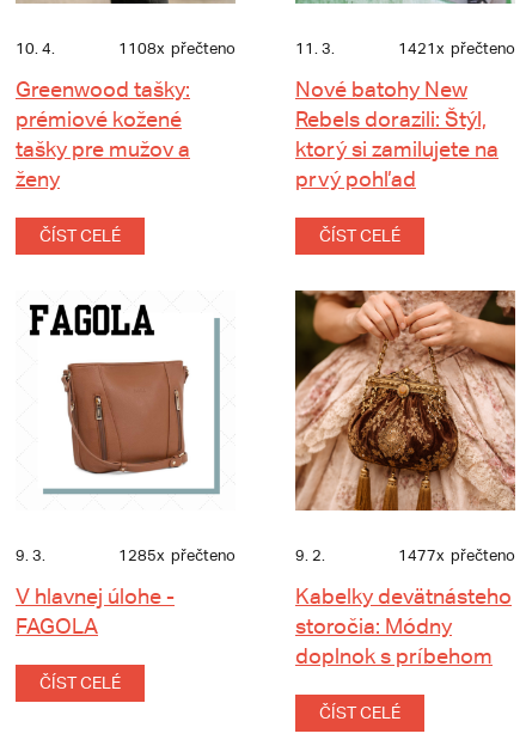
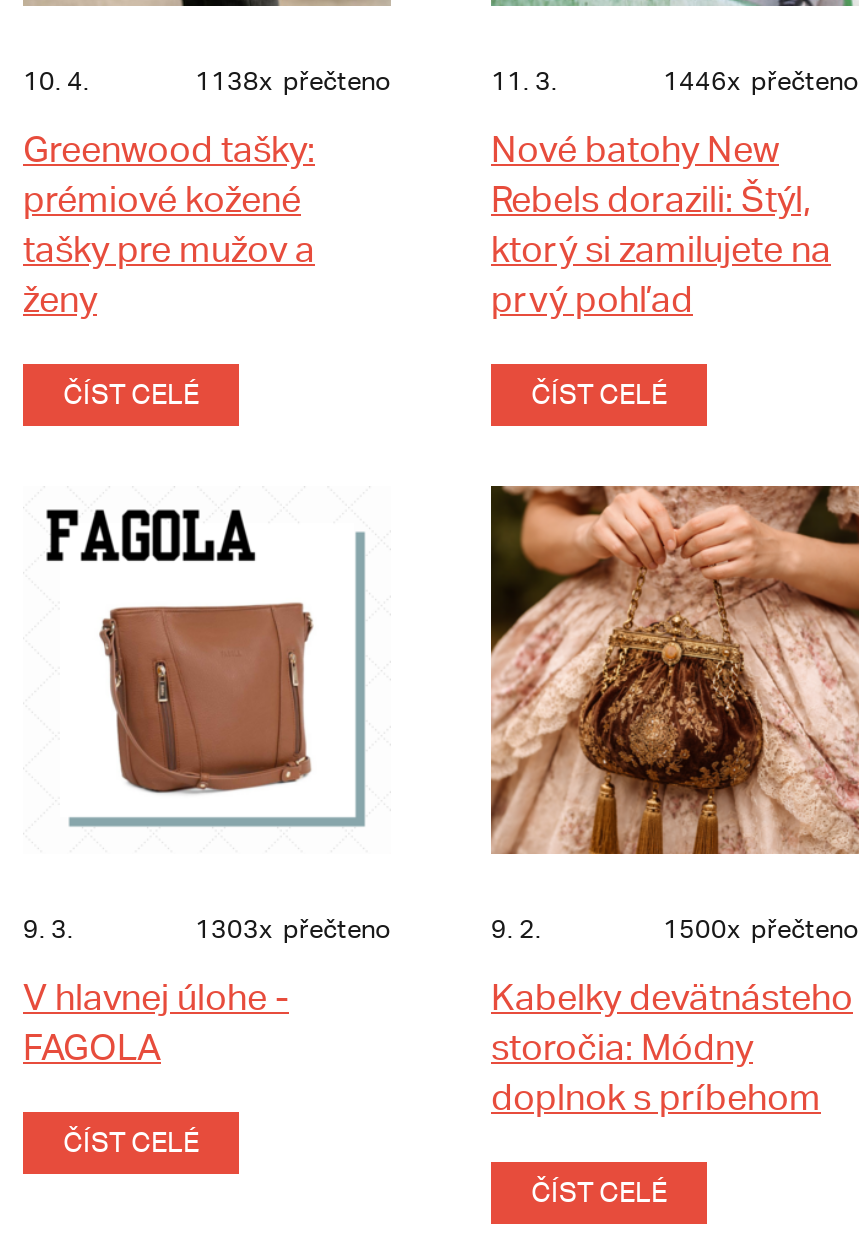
[118,40,236,58] 1108x přečteno -> [195,66,391,96] 1138x přečteno
[398,40,515,58] 1421x přečteno -> [663,66,859,96] 1446x přečteno
[118,546,236,564] 1285x přečteno -> [195,914,391,944] 1303x přečteno
[398,546,515,564] 1477x přečteno -> [663,914,859,944] 1500x přečteno

